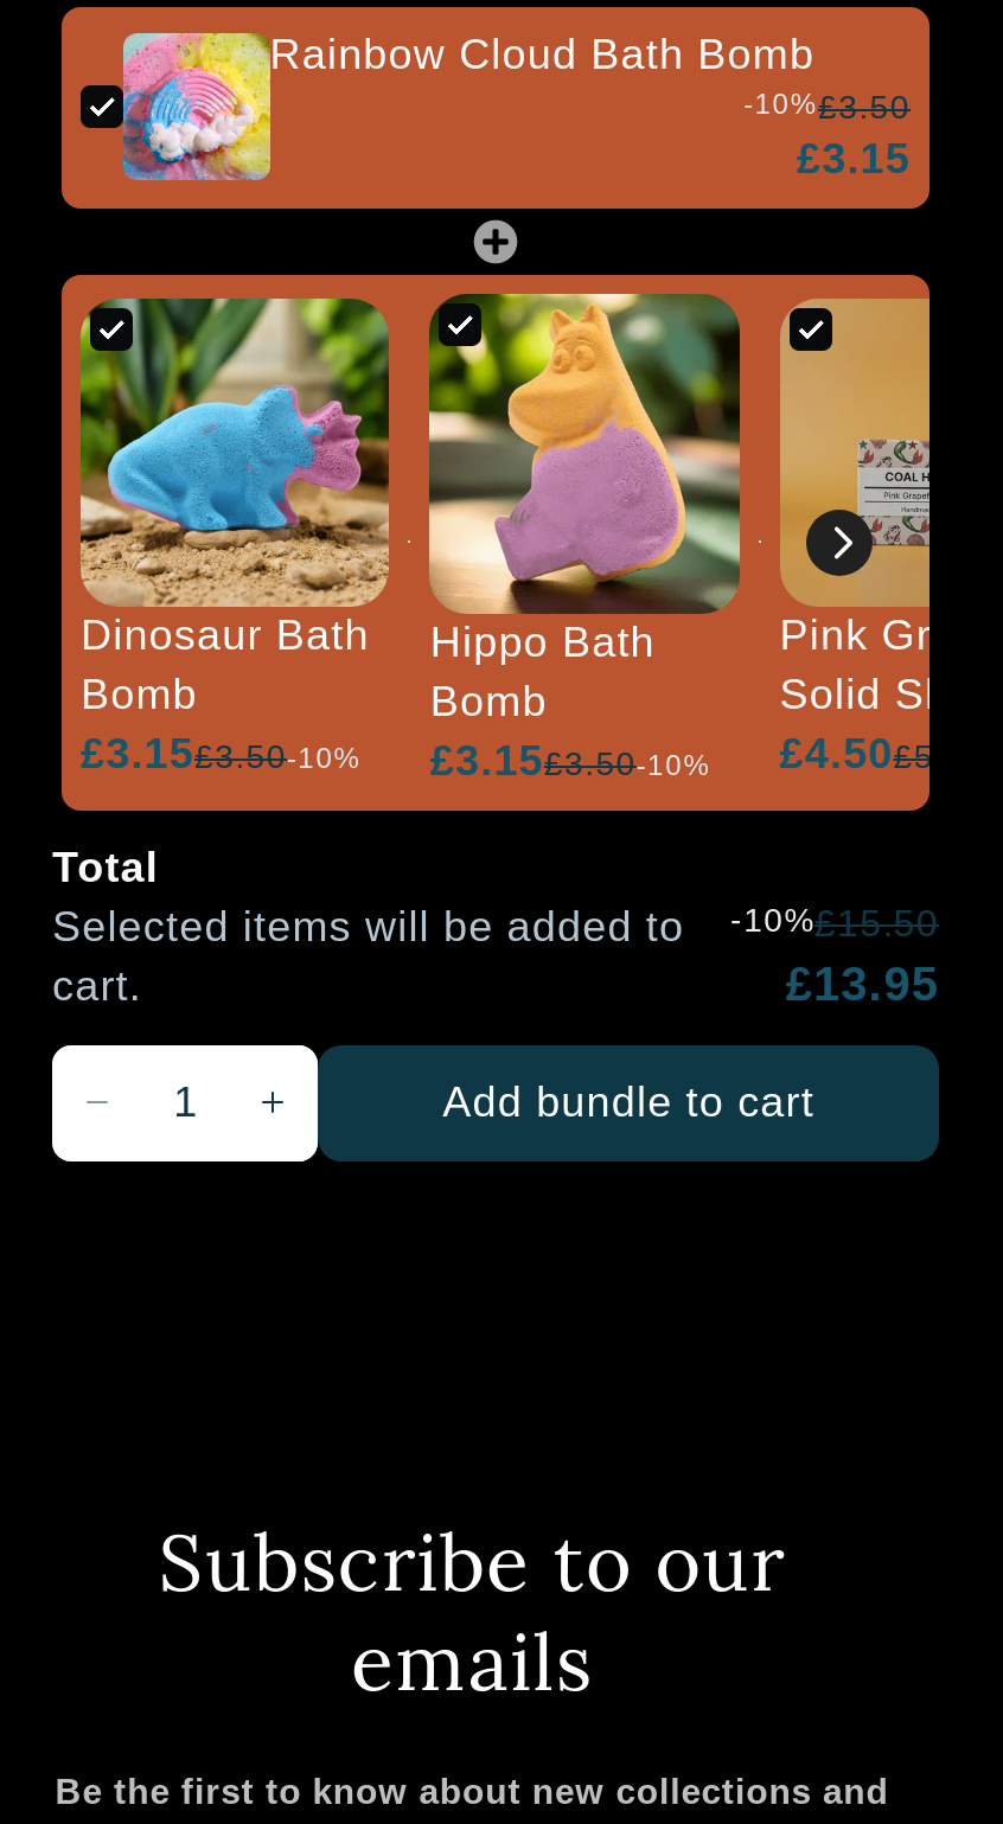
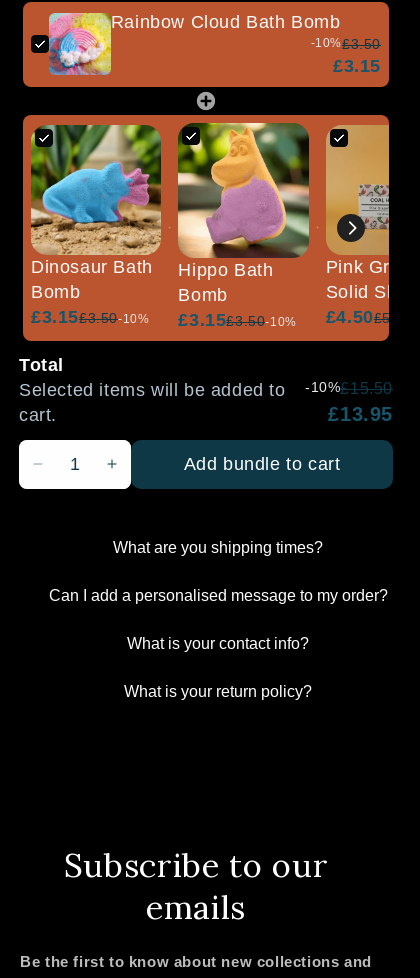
none -> [48,539,387,700] What are you shipping times? | Can I add a personalised message to my order? | What is your contact info? | What is your return policy?

